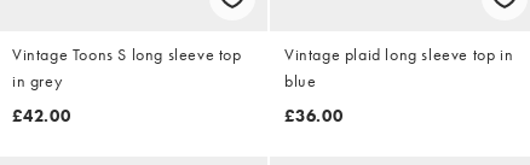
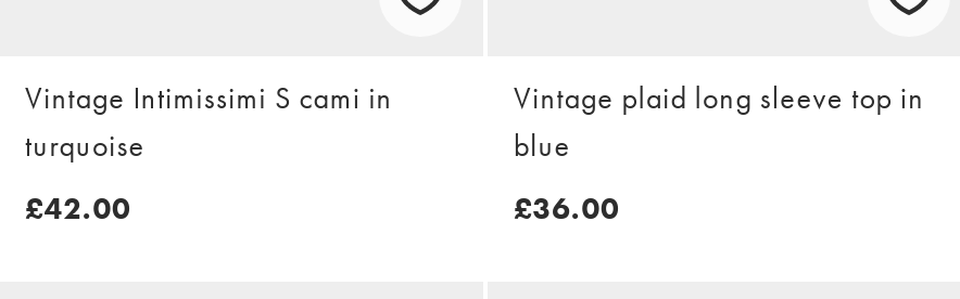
[12,43,242,91] Vintage Toons S long sleeve top | in grey -> [25,77,393,164] Vintage Intimissimi S cami in | turquoise

